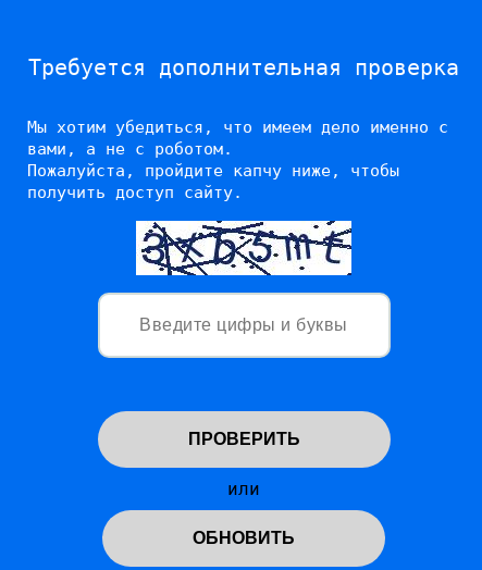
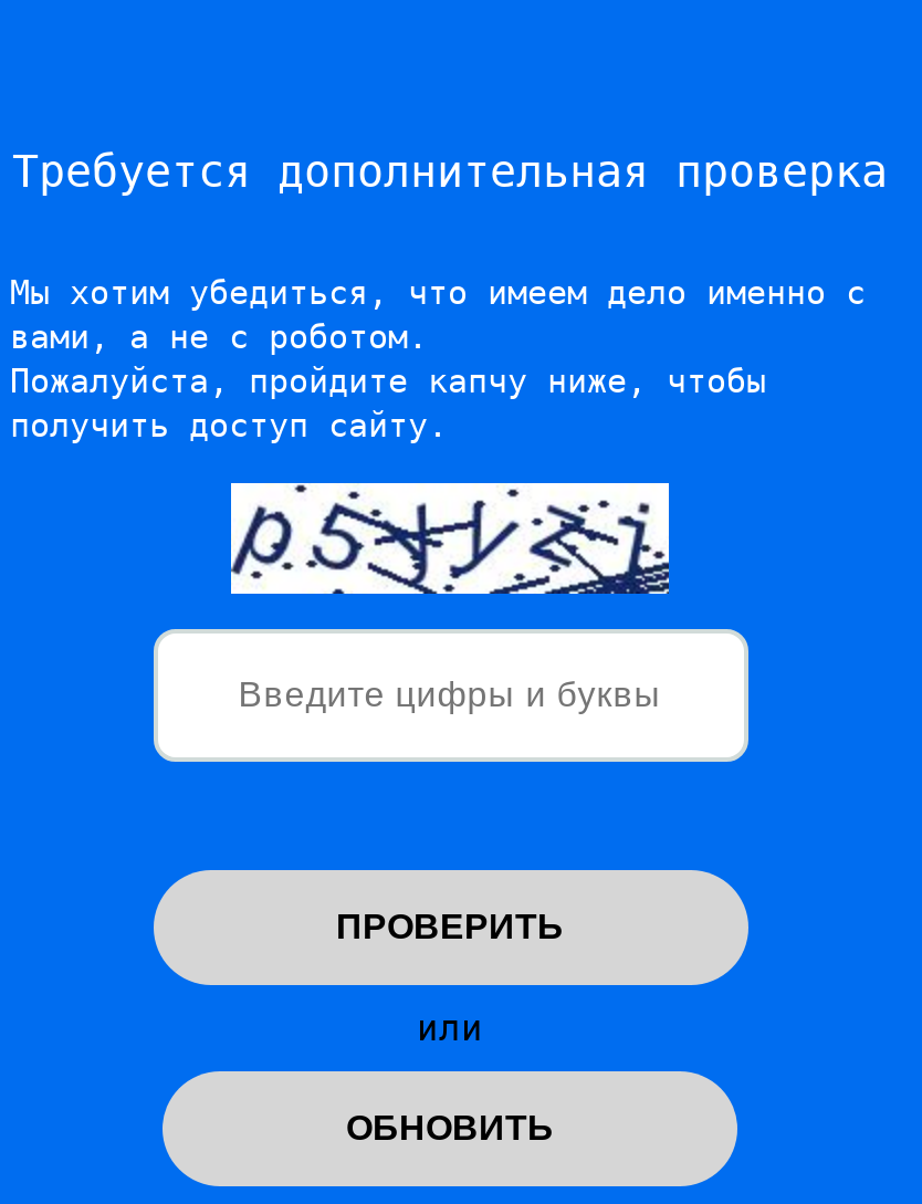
[136,220,353,276] [image] -> [231,481,671,596] [image]

